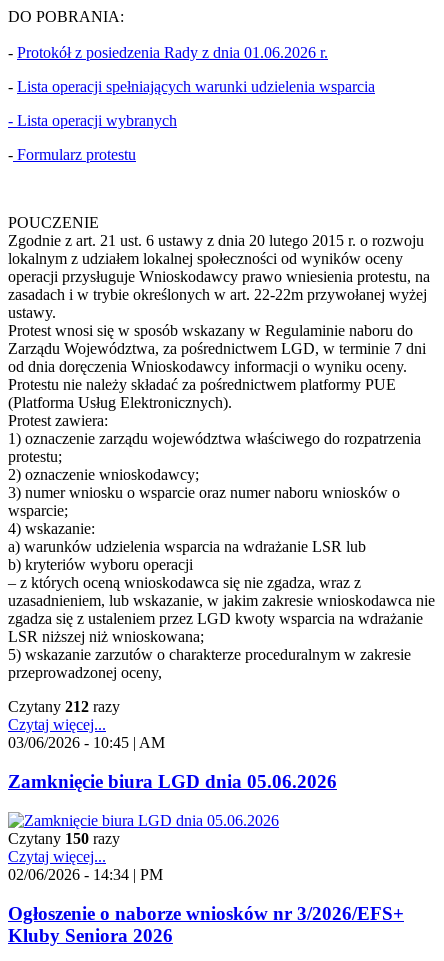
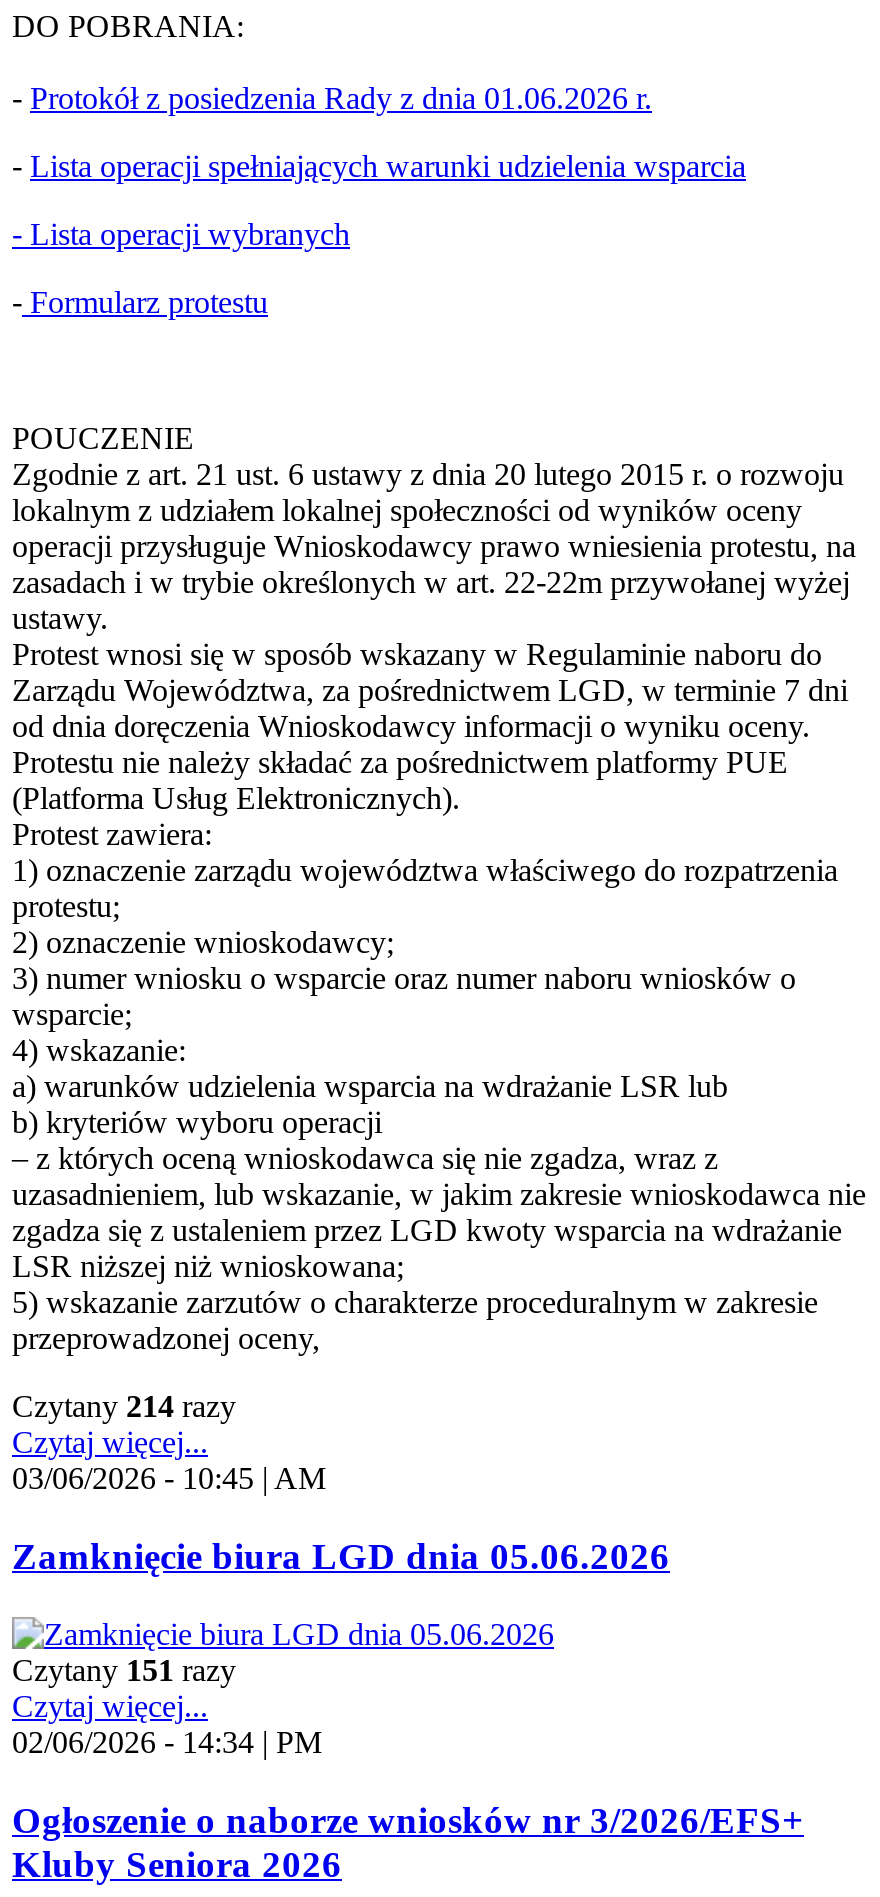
[8,698,120,715] Czytany 212 razy -> [12,1390,236,1424] Czytany 214 razy
[8,830,120,847] Czytany 150 razy -> [12,1653,236,1687] Czytany 151 razy

